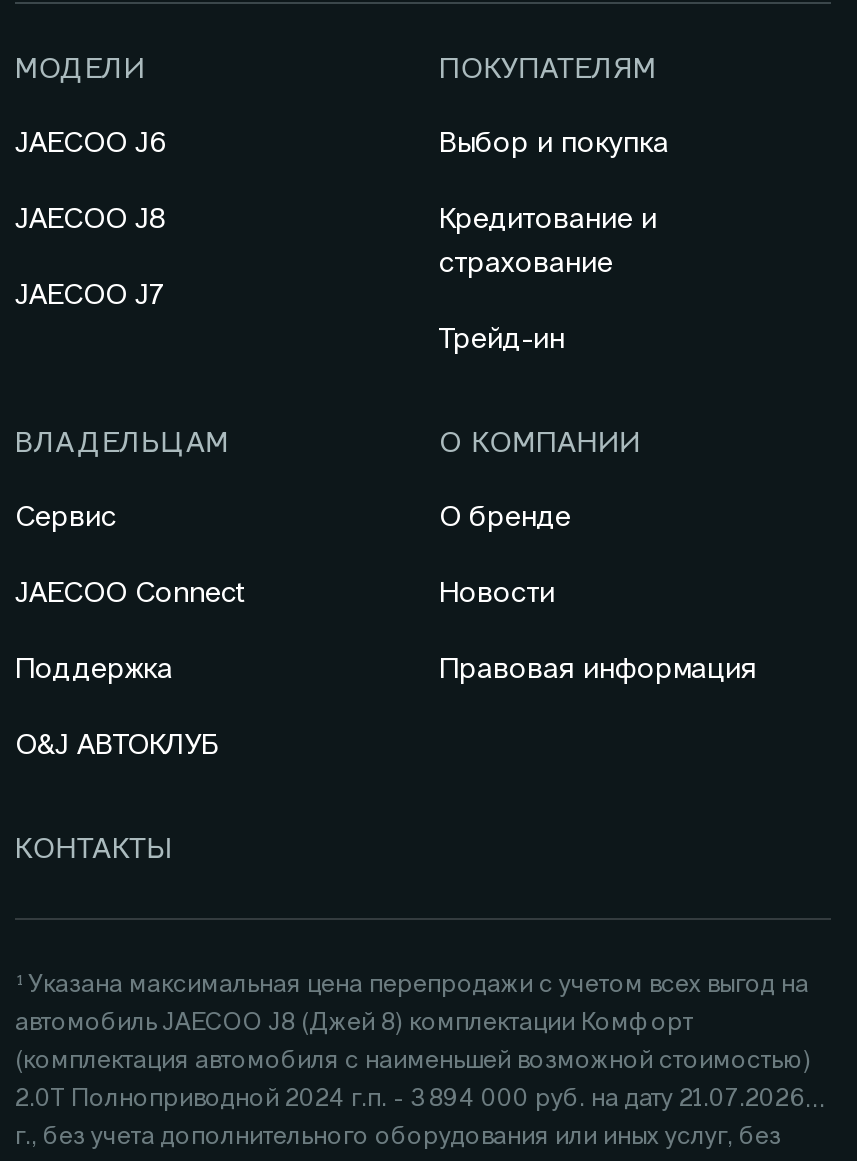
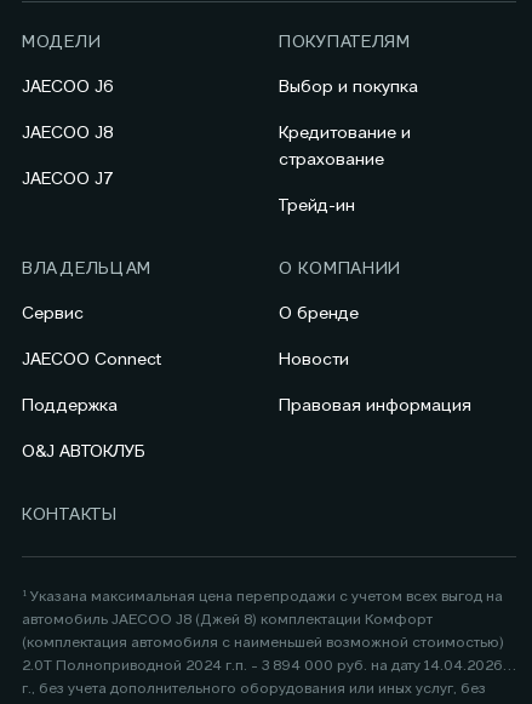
[15,1089,805,1113] 2.0Т Полноприводной 2024 г.п. - 3 894 000 руб. на дату 21.07.2026 -> [22,660,503,674] 2.0Т Полноприводной 2024 г.п. - 3 894 000 руб. на дату 14.04.2026

